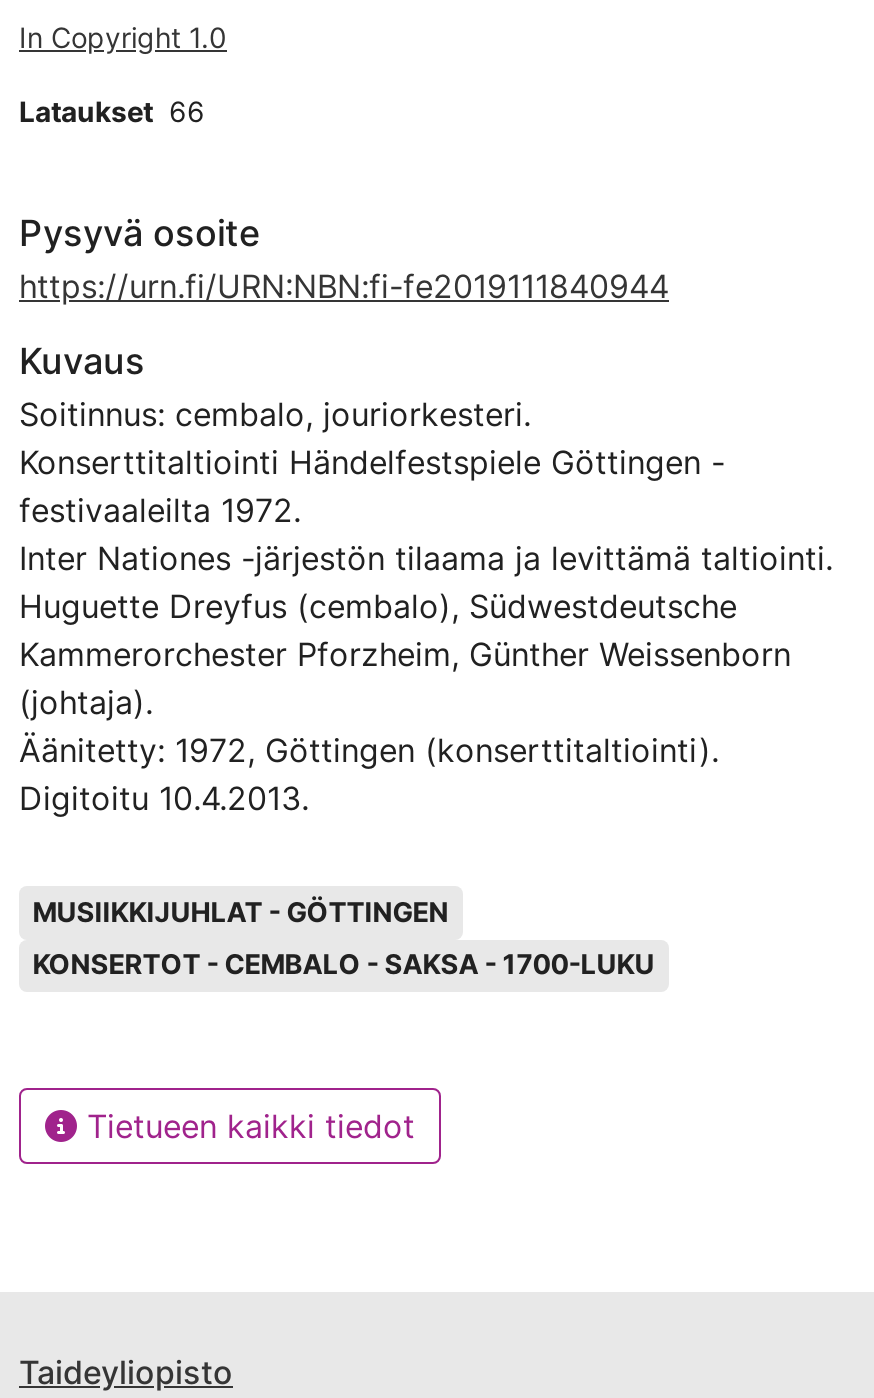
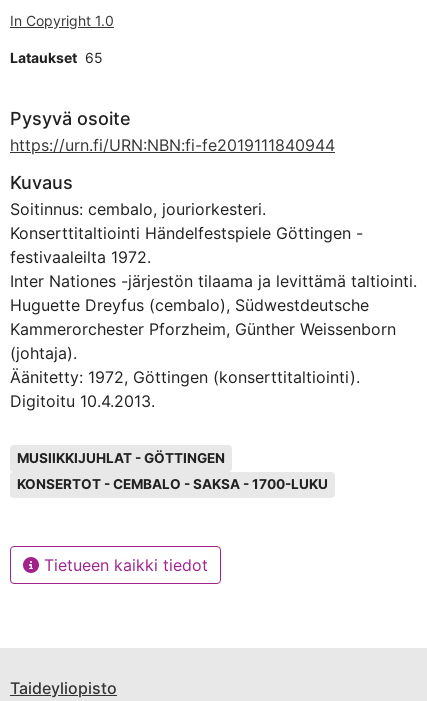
[19,94,205,128] Lataukset 66 -> [10,49,103,66] Lataukset 65

